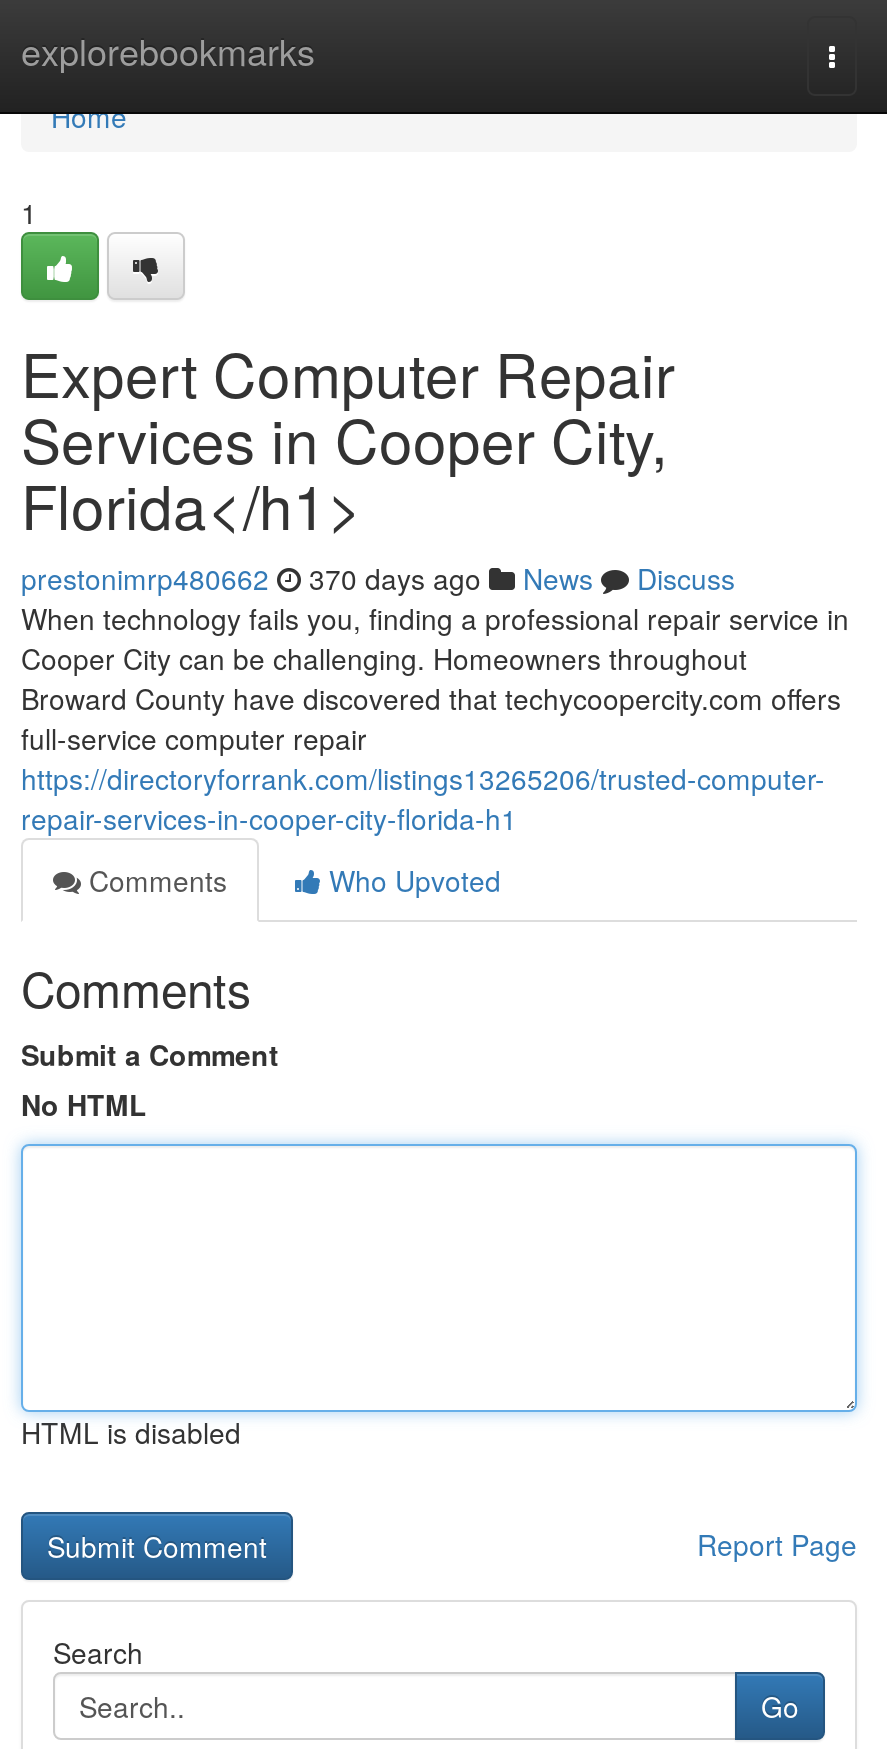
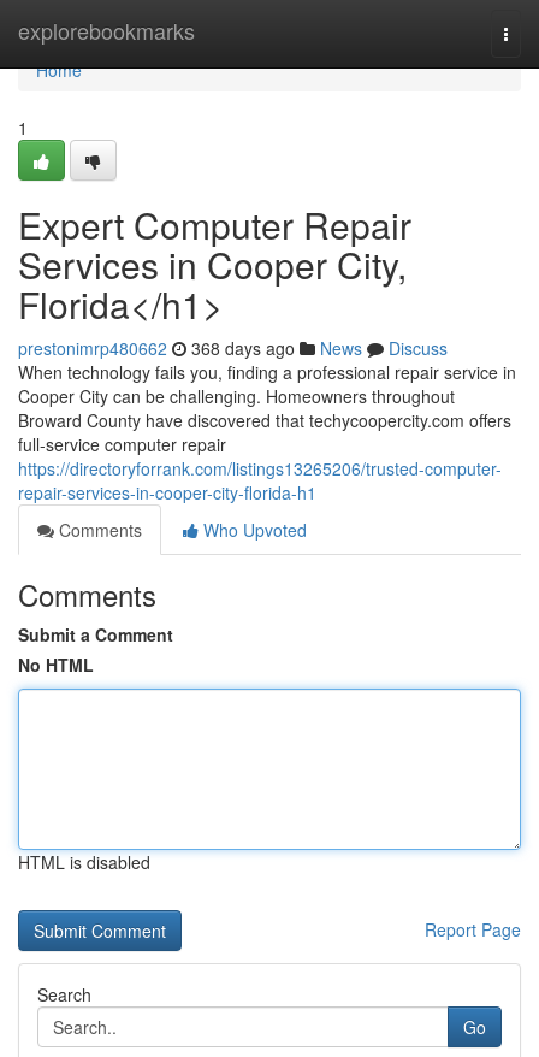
[21,558,735,598] prestonimrp480662 370 days ago News Discuss -> [18,336,448,360] prestonimrp480662 368 days ago News Discuss

